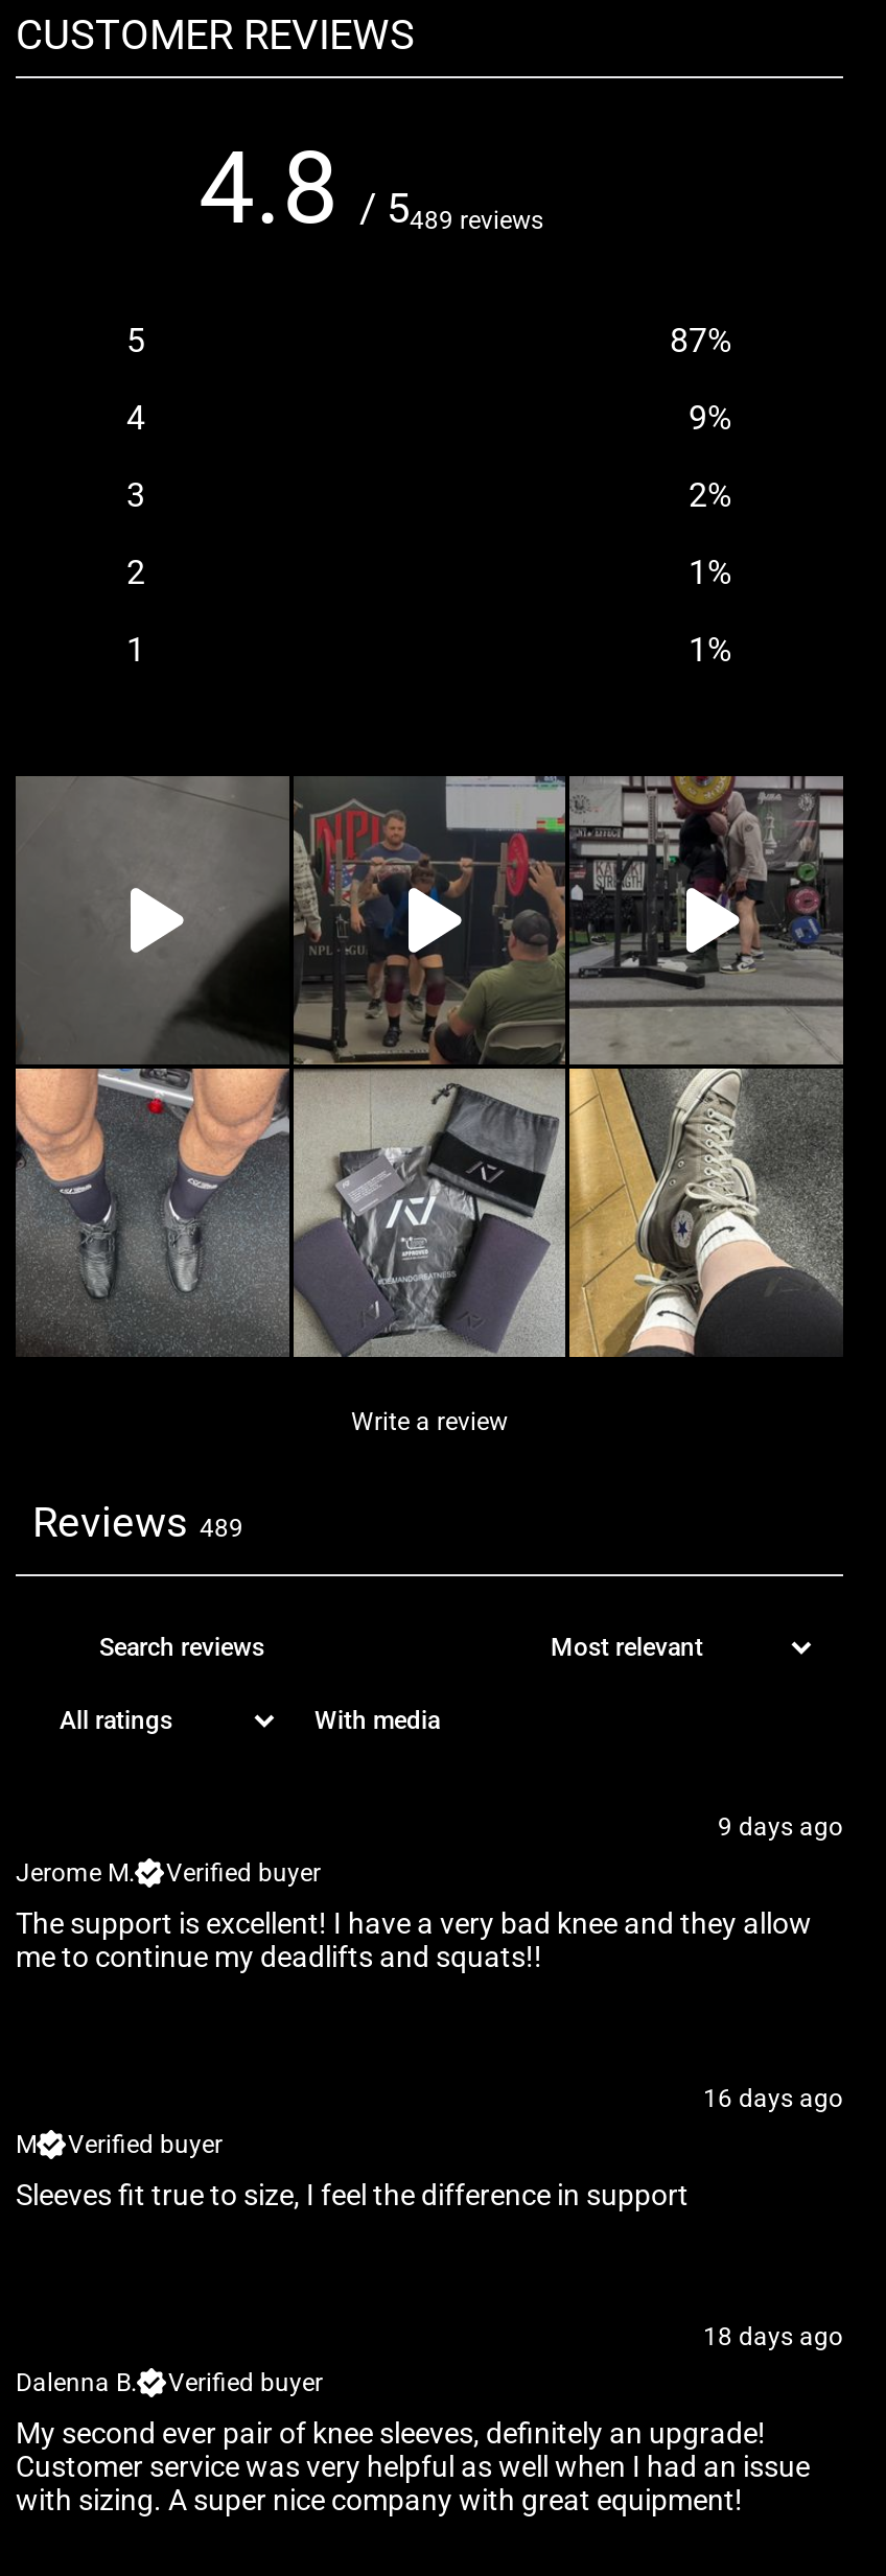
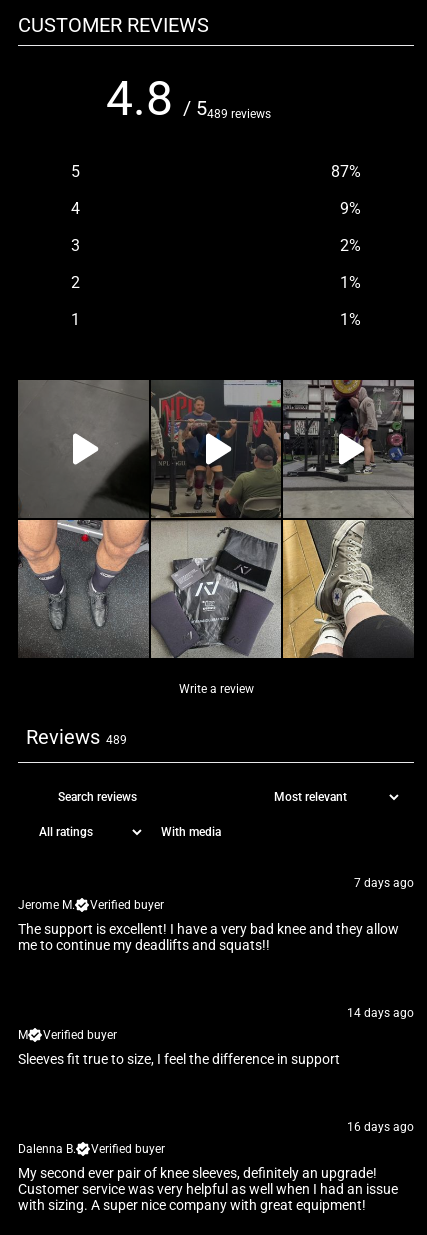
[718,1812,843,1841] 9 days ago -> [354,876,414,890] 7 days ago
[703,2084,843,2113] 16 days ago -> [347,1006,414,1020] 14 days ago
[703,2322,843,2351] 18 days ago -> [347,1120,414,1134] 16 days ago

